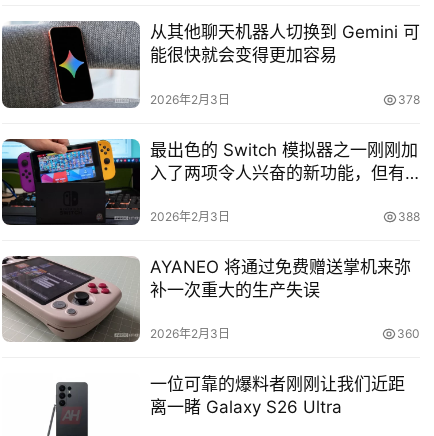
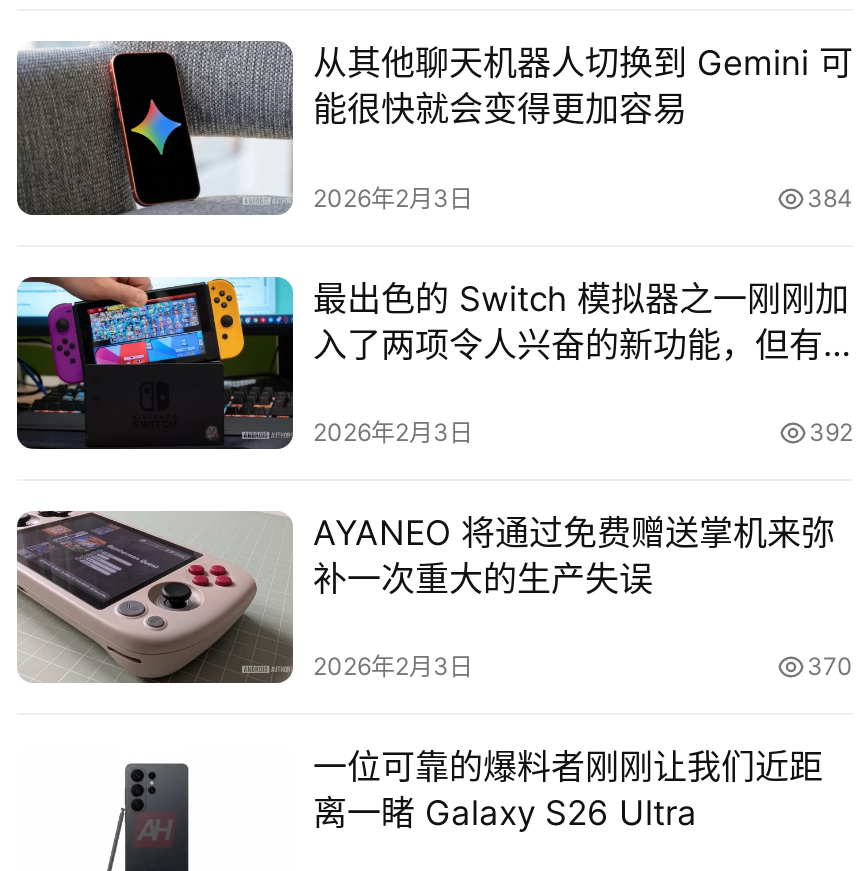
[398,92,420,107] 378 -> [807,182,853,212] 384
[398,209,420,224] 388 -> [809,417,853,447] 392
[397,326,420,341] 360 -> [807,651,853,681] 370

